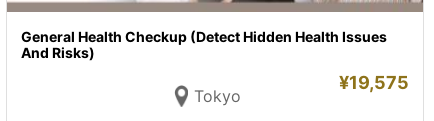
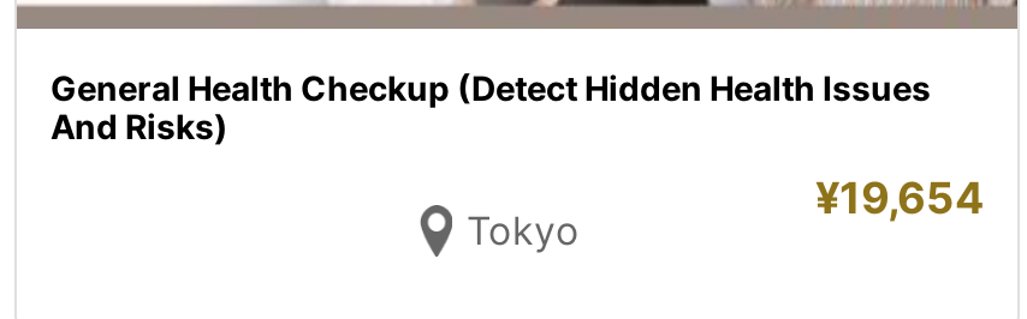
[339,72,409,93] ¥19,575 -> [815,173,984,224] ¥19,654

